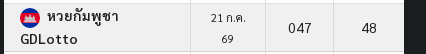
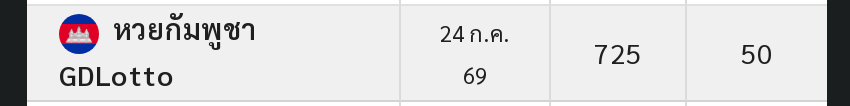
[210,10,245,25] 21 ก.ค. -> [440,18,510,48] 24 ก.ค.
[287,18,311,36] 047 -> [594,34,642,70] 725
[361,18,377,36] 48 -> [741,34,773,70] 50

